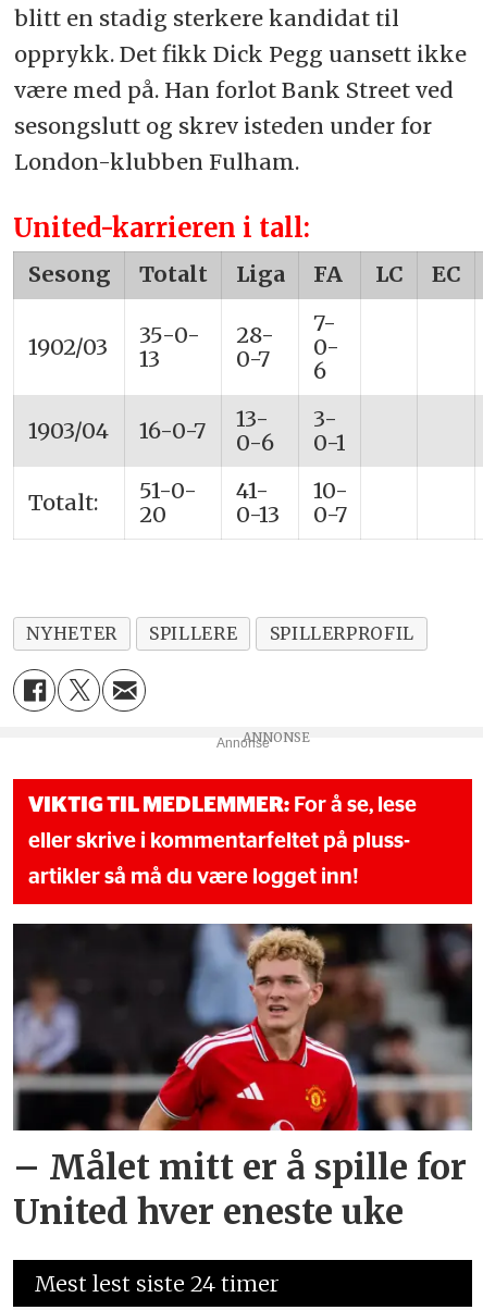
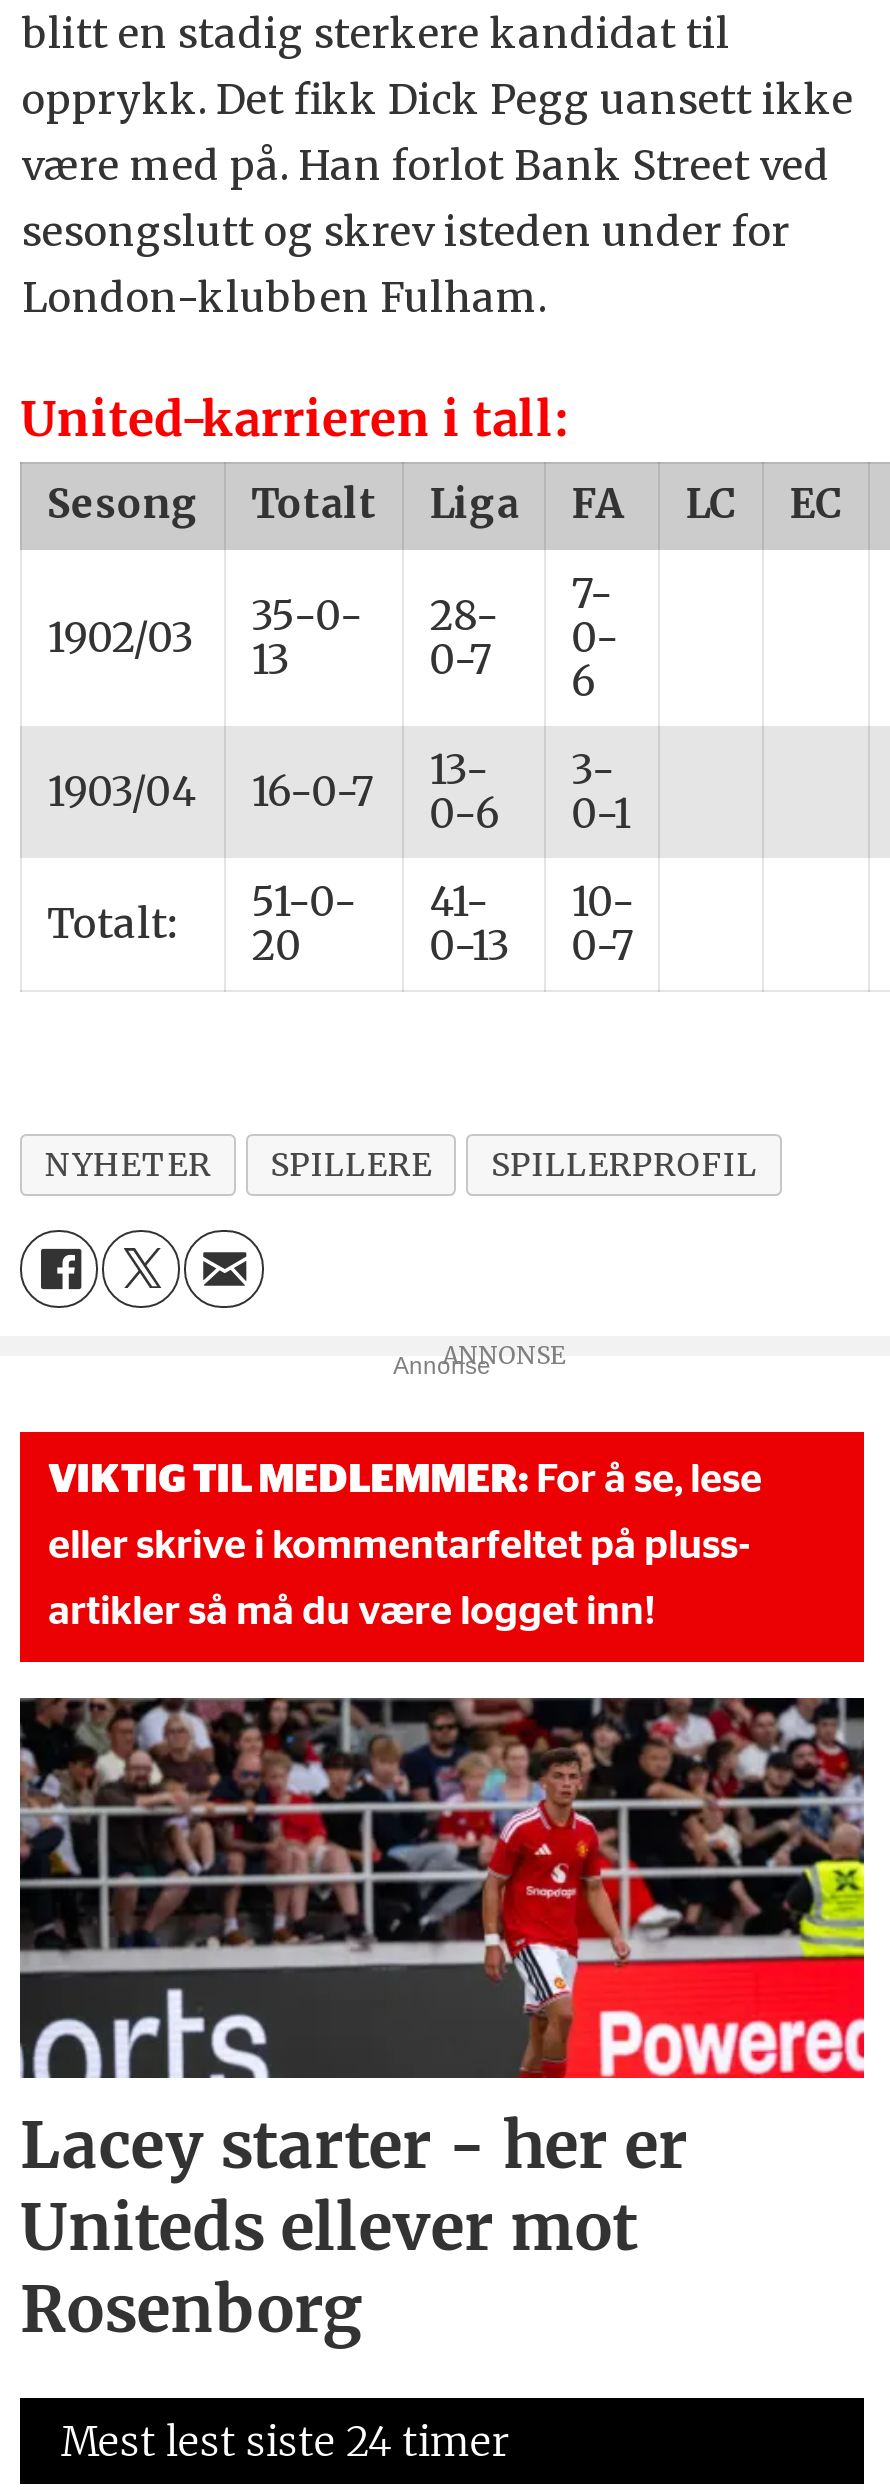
[12,923,473,1234] [image] | – Målet mitt er å spille for | United hver eneste uke -> [18,1696,866,2350] [image] | Lacey starter - her er | Uniteds ellever mot | Rosenborg

